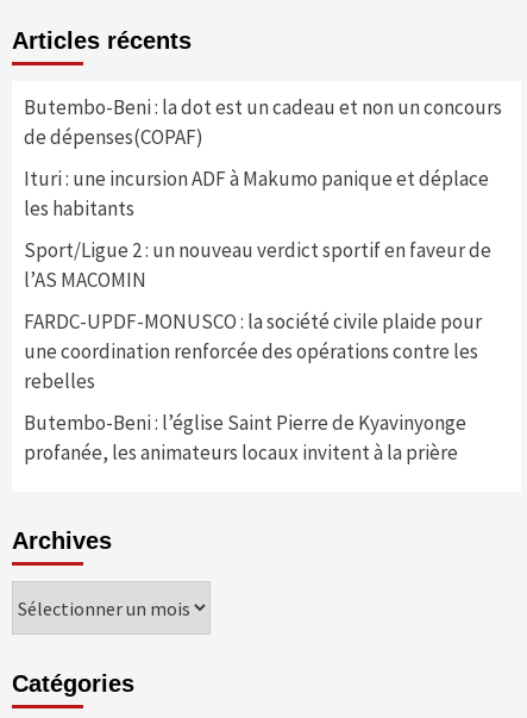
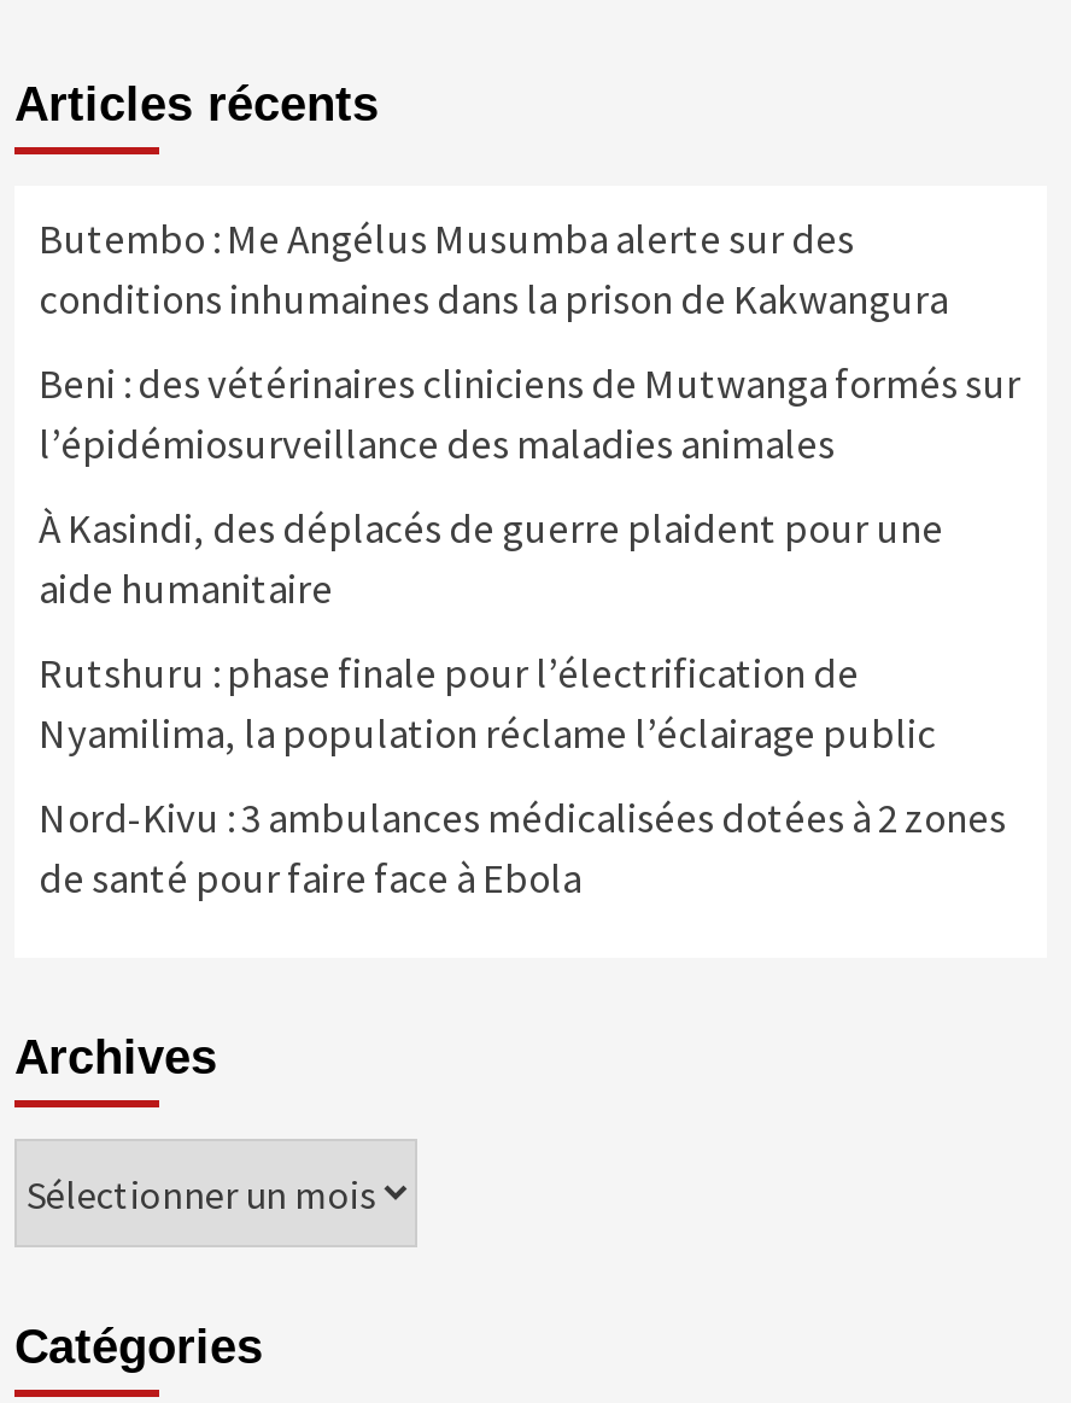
[24,94,502,150] Butembo-Beni : la dot est un cadeau et non un concours | de dépenses(COPAF) -> [39,212,955,326] Butembo : Me Angélus Musumba alerte sur des | conditions inhumaines dans la prison de Kakwangura
[24,166,489,221] Ituri : une incursion ADF à Makumo panique et déplace | les habitants -> [39,357,1020,470] Beni : des vétérinaires cliniciens de Mutwanga formés sur | l’épidémiosurveillance des maladies animales
[24,237,491,293] Sport/Ligue 2 : un nouveau verdict sportif en faveur de | l’AS MACOMIN -> [39,502,943,615] À Kasindi, des déplacés de guerre plaident pour une | aide humanitaire
[24,308,482,394] FARDC-UPDF-MONUSCO : la société civile plaide pour | une coordination renforcée des opérations contre les | rebelles -> [39,647,943,760] Rutshuru : phase finale pour l’électrification de | Nyamilima, la population réclame l’éclairage public
[24,410,466,466] Butembo-Beni : l’église Saint Pierre de Kyavinyonge | profanée, les animateurs locaux invitent à la prière -> [39,791,1006,905] Nord-Kivu : 3 ambulances médicalisées dotées à 2 zones | de santé pour faire face à Ebola

